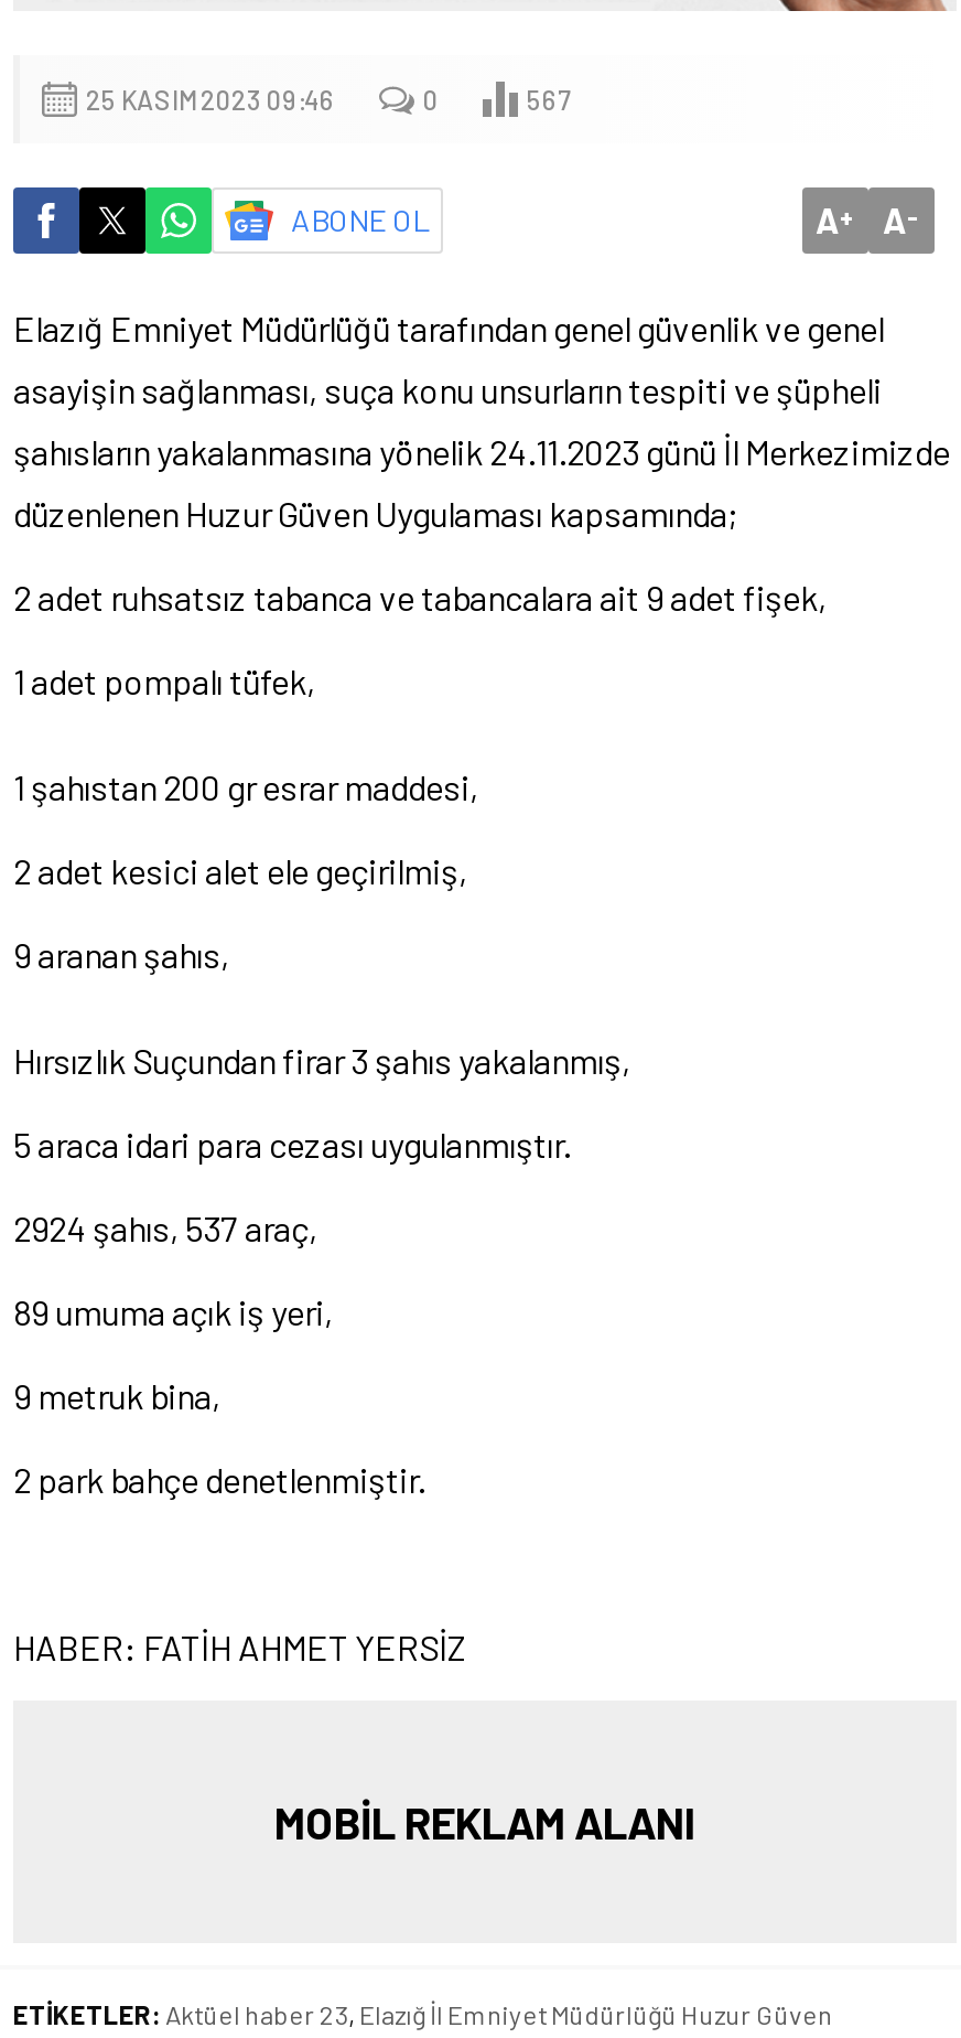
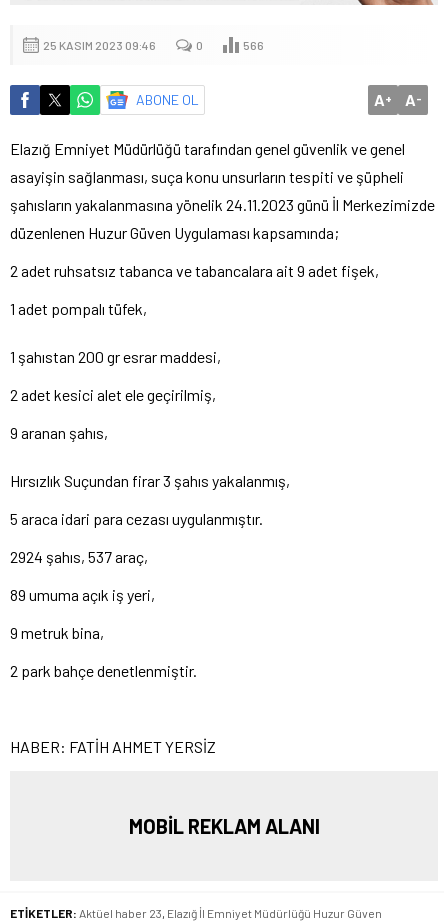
[527,83,571,114] 567 -> [243,38,264,52] 566

